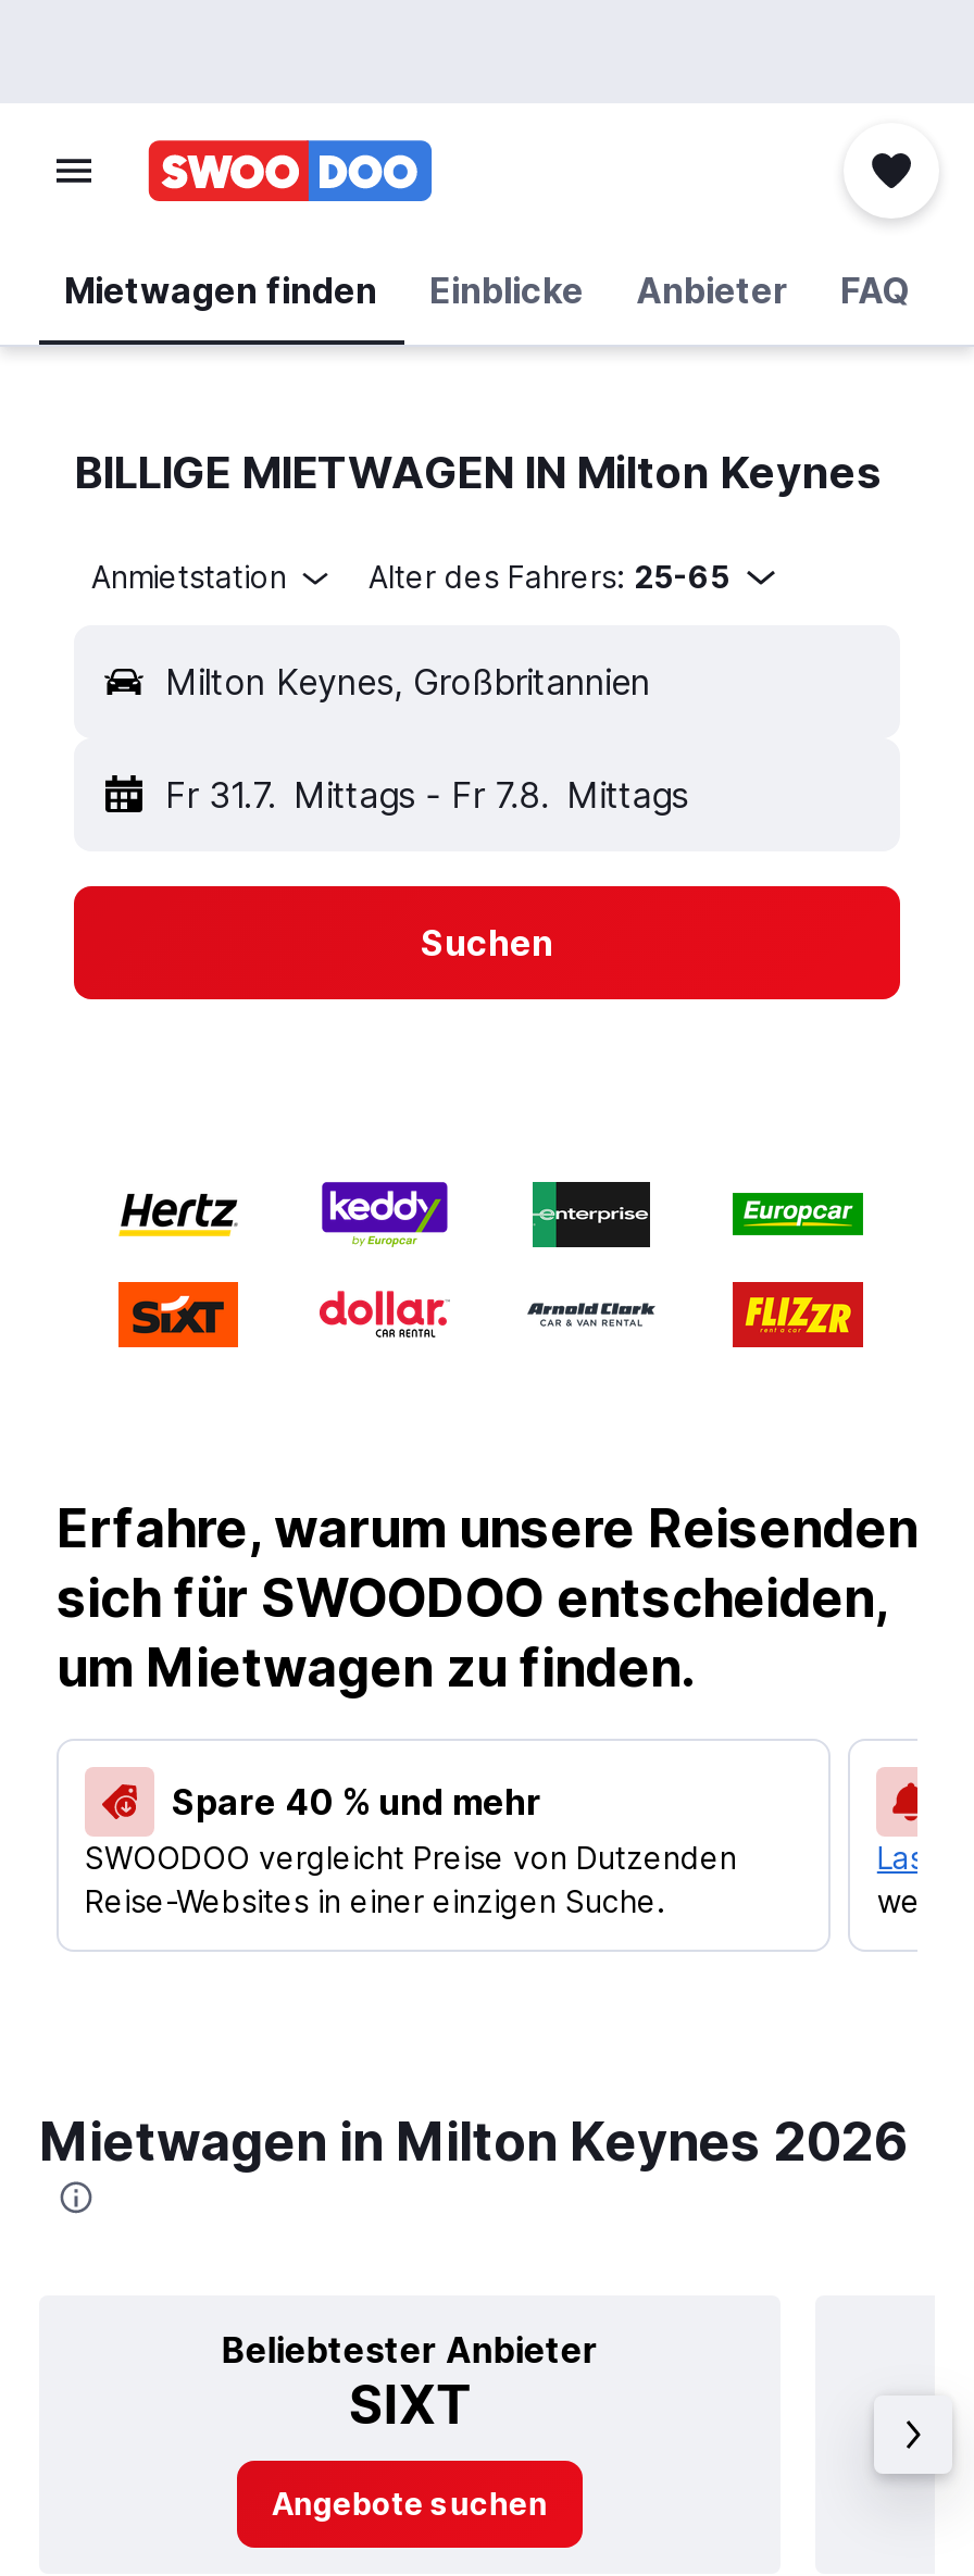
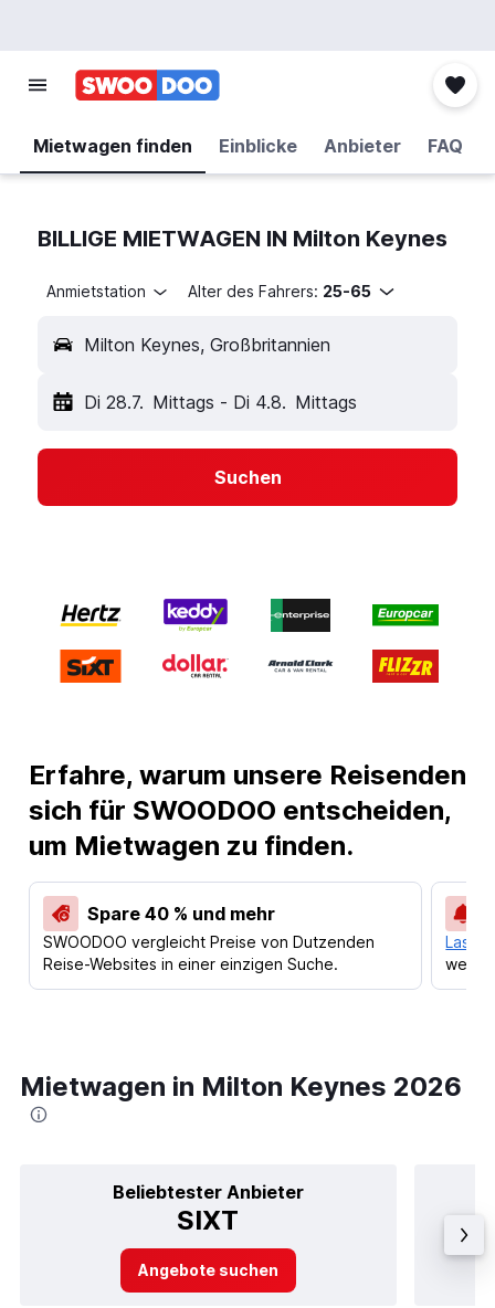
[165,773,688,817] Fr 31.7. Mittags - Fr 7.8. Mittags -> [84,391,356,413] Di 28.7. Mittags - Di 4.8. Mittags

